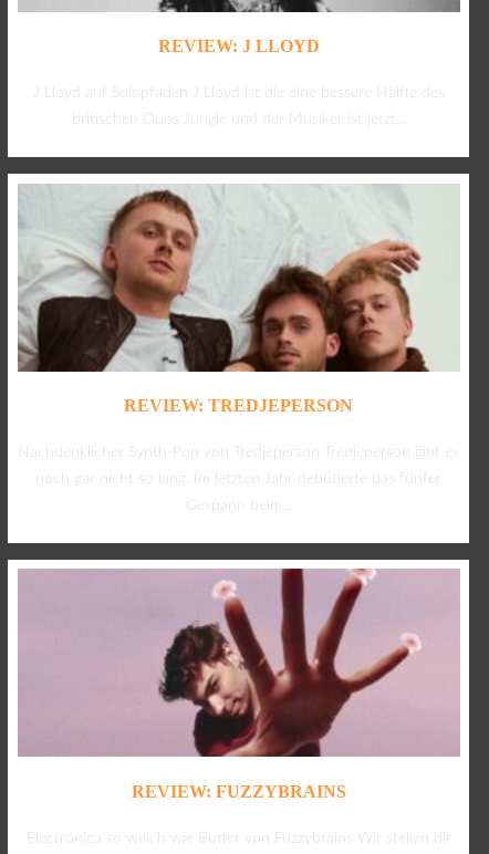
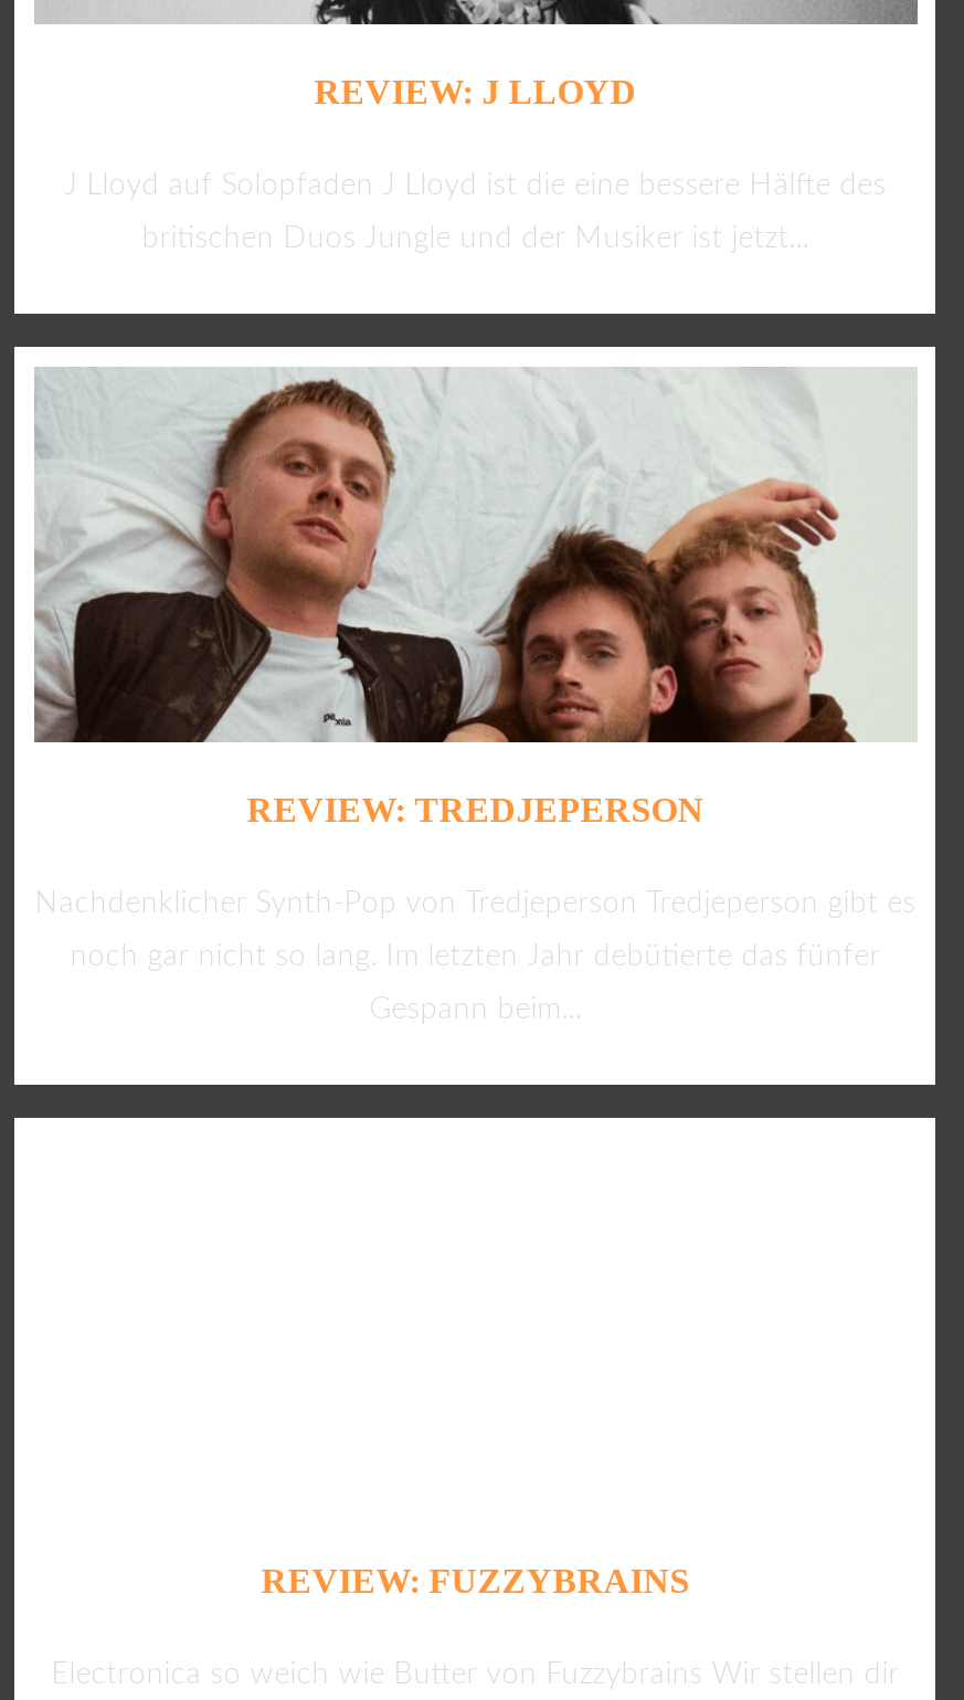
[17,567,460,758] [image] -> none

